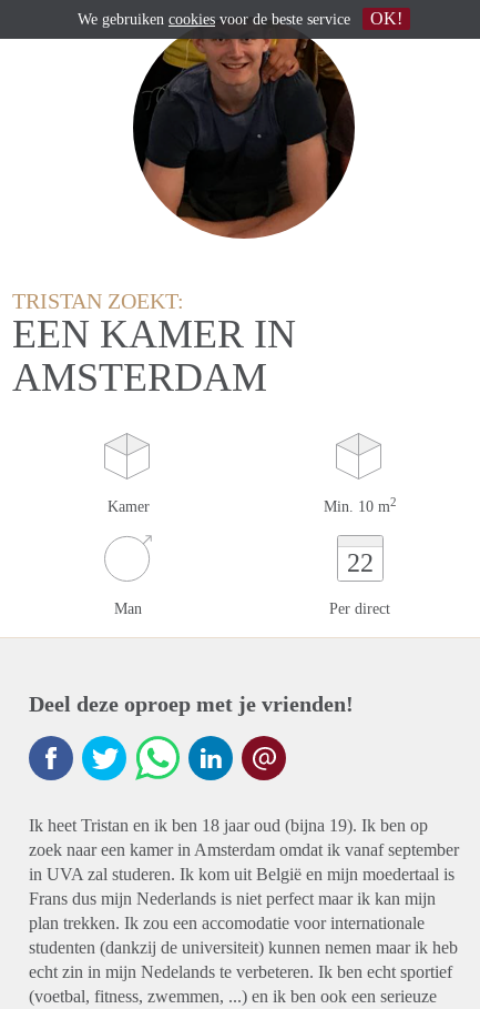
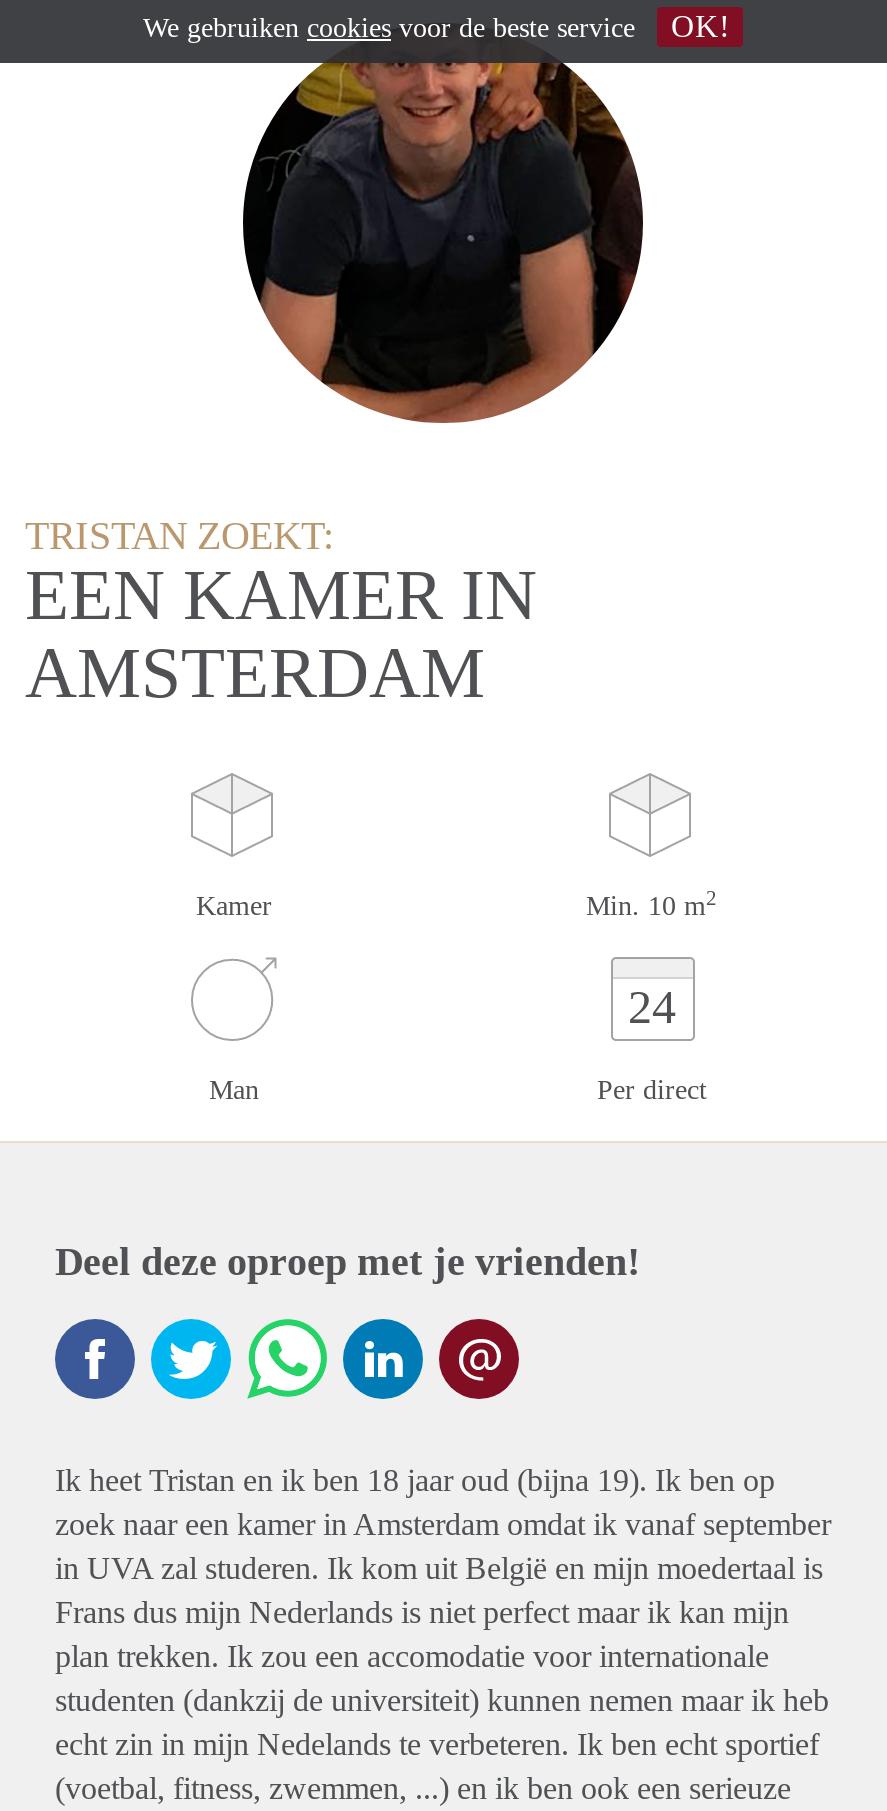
[346,548,373,577] 22 -> [628,981,676,1033] 24

